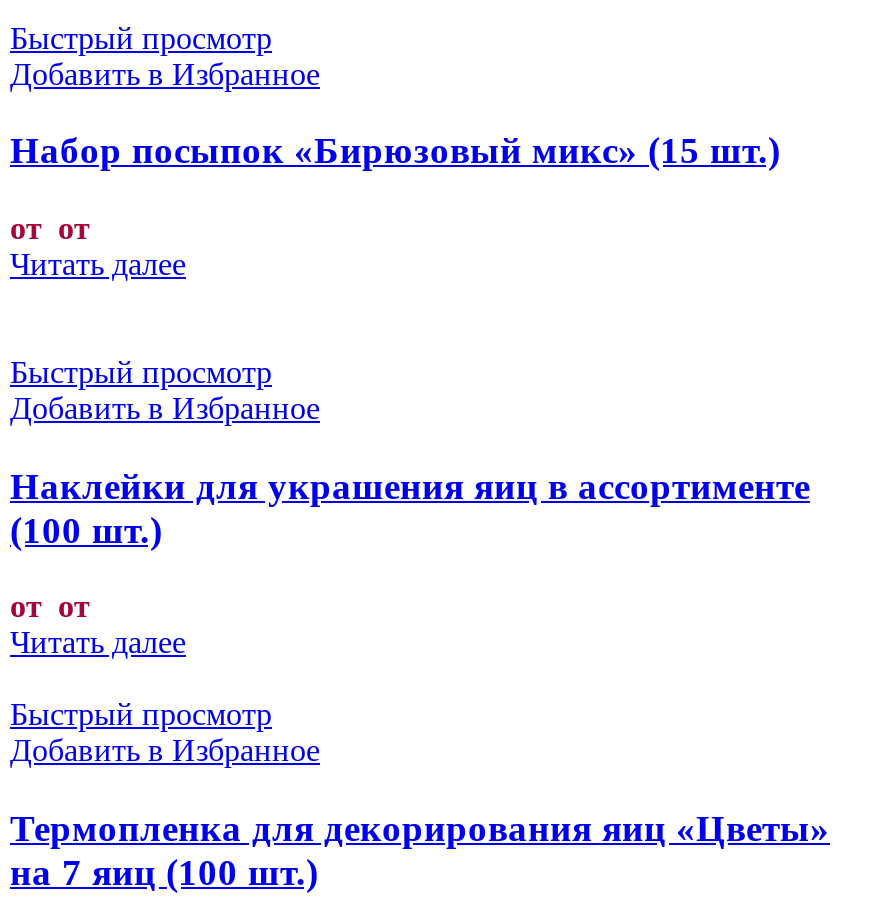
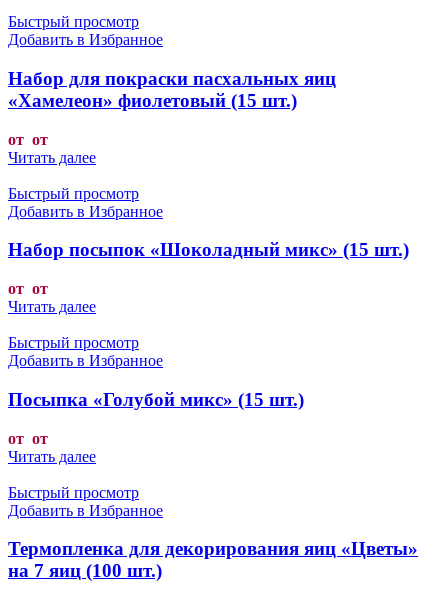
[10,130,780,172] Набор посыпок «Бирюзовый микс» (15 шт.) -> [8,68,336,111] Набор для покраски пасхальных яиц | «Хамелеон» фиолетовый (15 шт.)
[10,465,810,551] Наклейки для украшения яиц в ассортименте | (100 шт.) -> [8,239,409,410] Набор посыпок «Шоколадный микс» (15 шт.) | от от | Читать далее | Быстрый просмотр | Добавить в Избранное | Посыпка «Голубой микс» (15 шт.)

